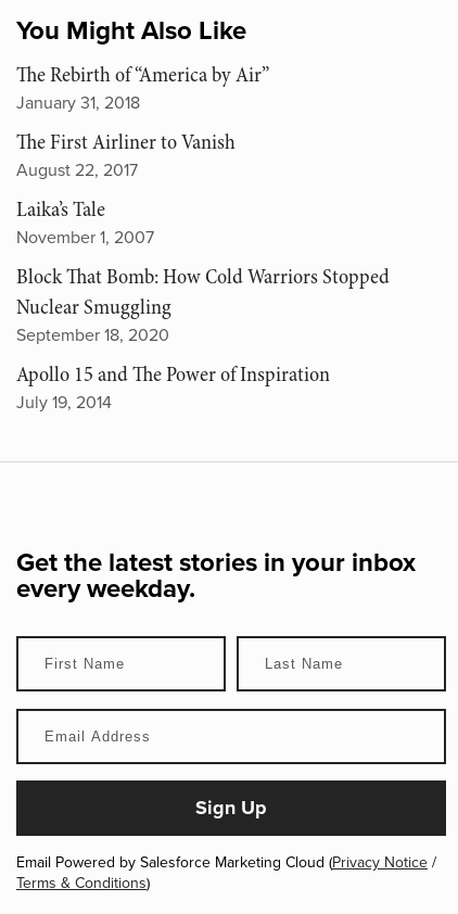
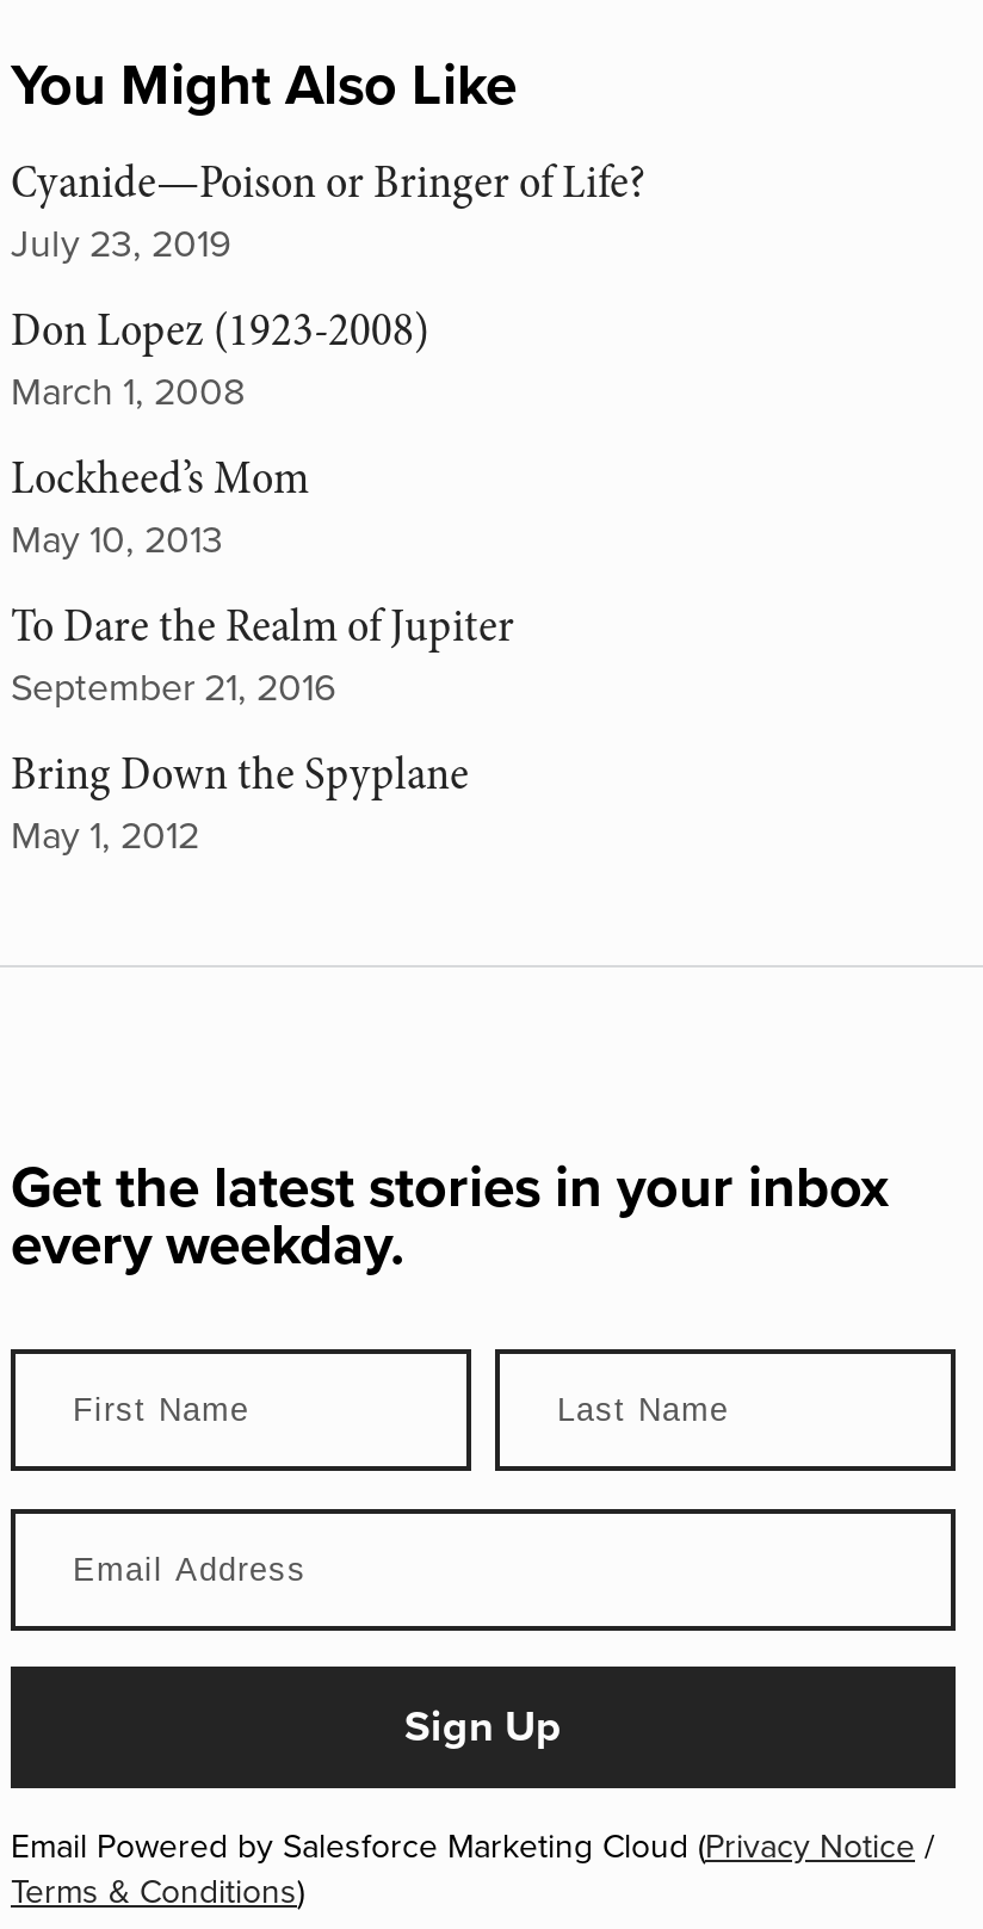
[16,60,269,114] The Rebirth of “America by Air” | January 31, 2018 -> [11,151,645,268] Cyanide—Poison or Bringer of Life? | July 23, 2019
[16,128,236,181] The First Airliner to Vanish | August 22, 2017 -> [11,299,428,416] Don Lopez (1923-2008) | March 1, 2008
[16,195,154,248] Laika’s Tale | November 1, 2007 -> [11,447,309,564] Lockheed’s Mom | May 10, 2013
[16,262,390,346] Block That Bomb: How Cold Warriors Stopped | Nuclear Smuggling | September 18, 2020 -> [11,595,514,711] To Dare the Realm of Jupiter | September 21, 2016
[16,360,330,413] Apollo 15 and The Power of Inspiration | July 19, 2014 -> [11,742,469,859] Bring Down the Spyplane | May 1, 2012

